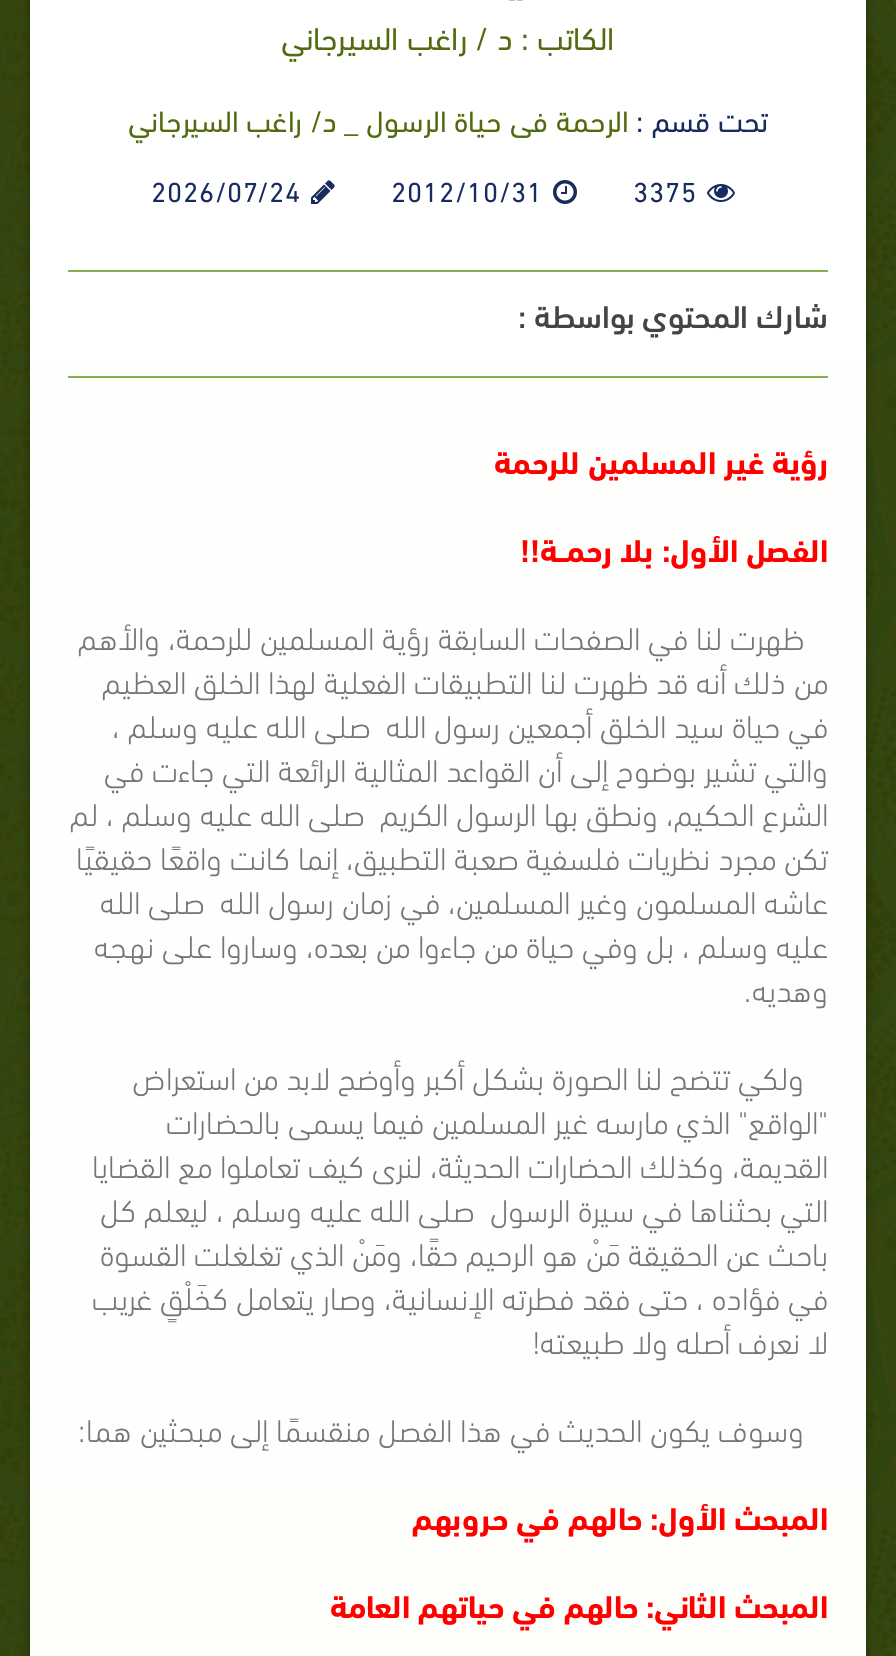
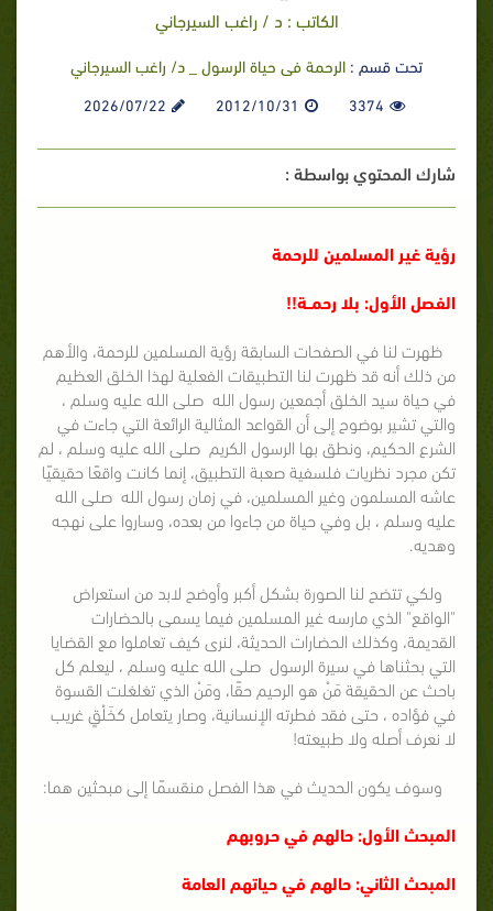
[151,168,301,210] 2026/07/24 -> [83,92,166,116] 2026/07/22
[633,168,697,210] 3375 -> [348,92,384,116] 3374

